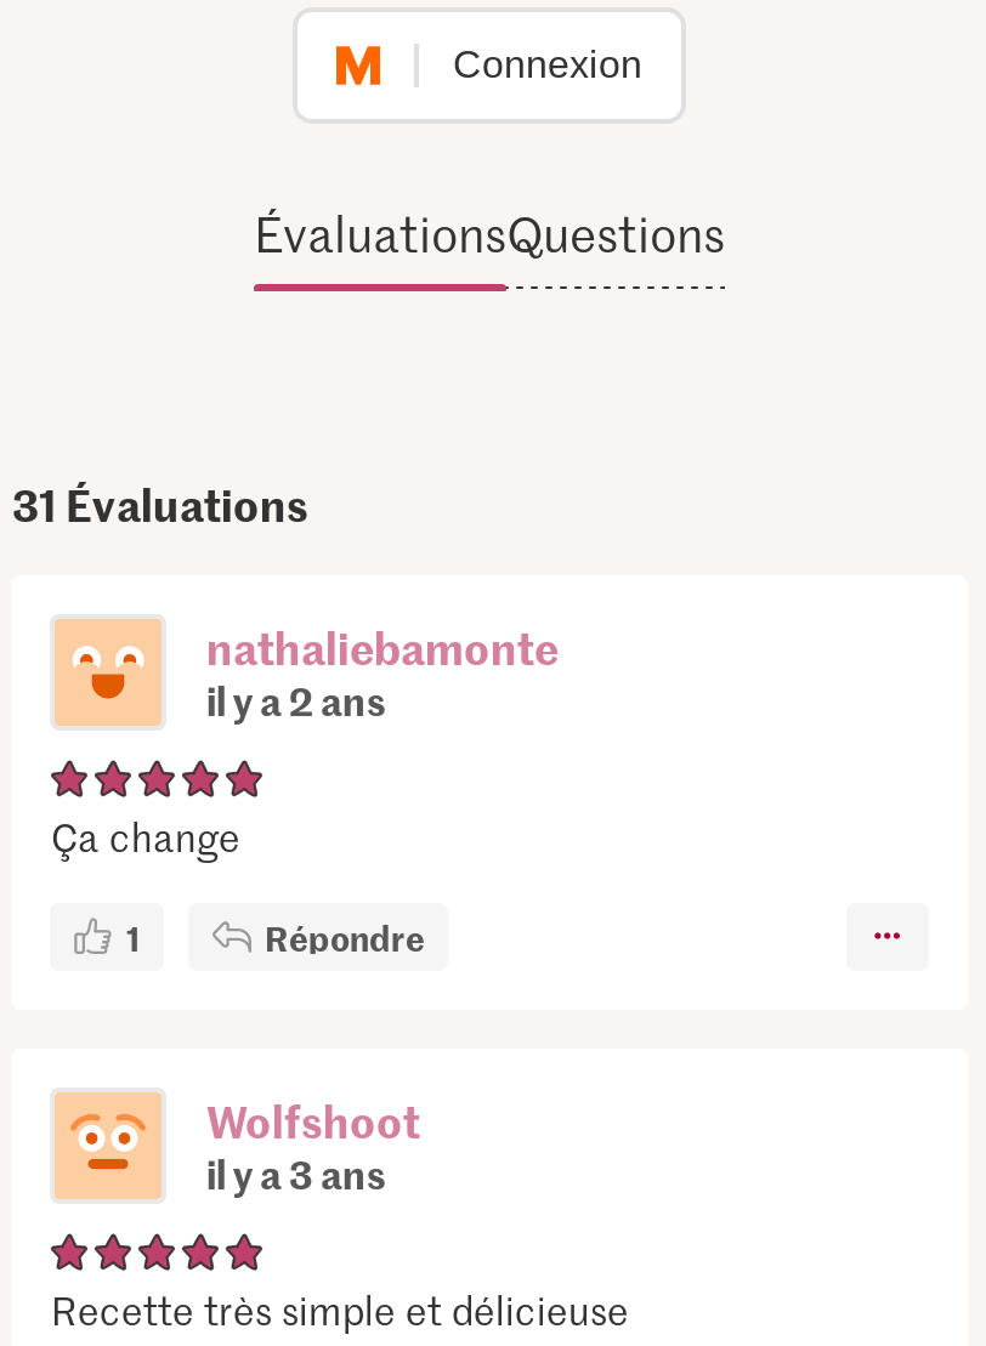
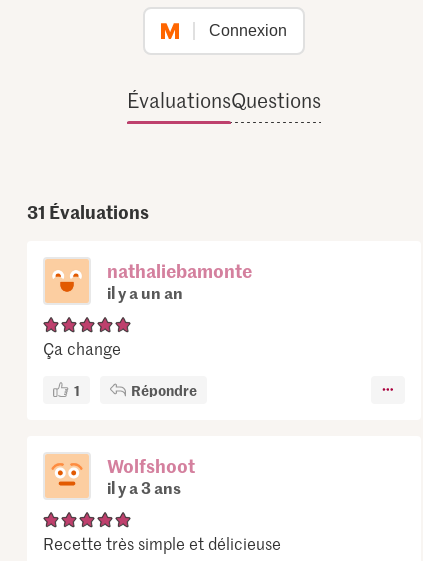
[206,672,386,725] il y a 2 ans -> [107,281,183,303] il y a un an

